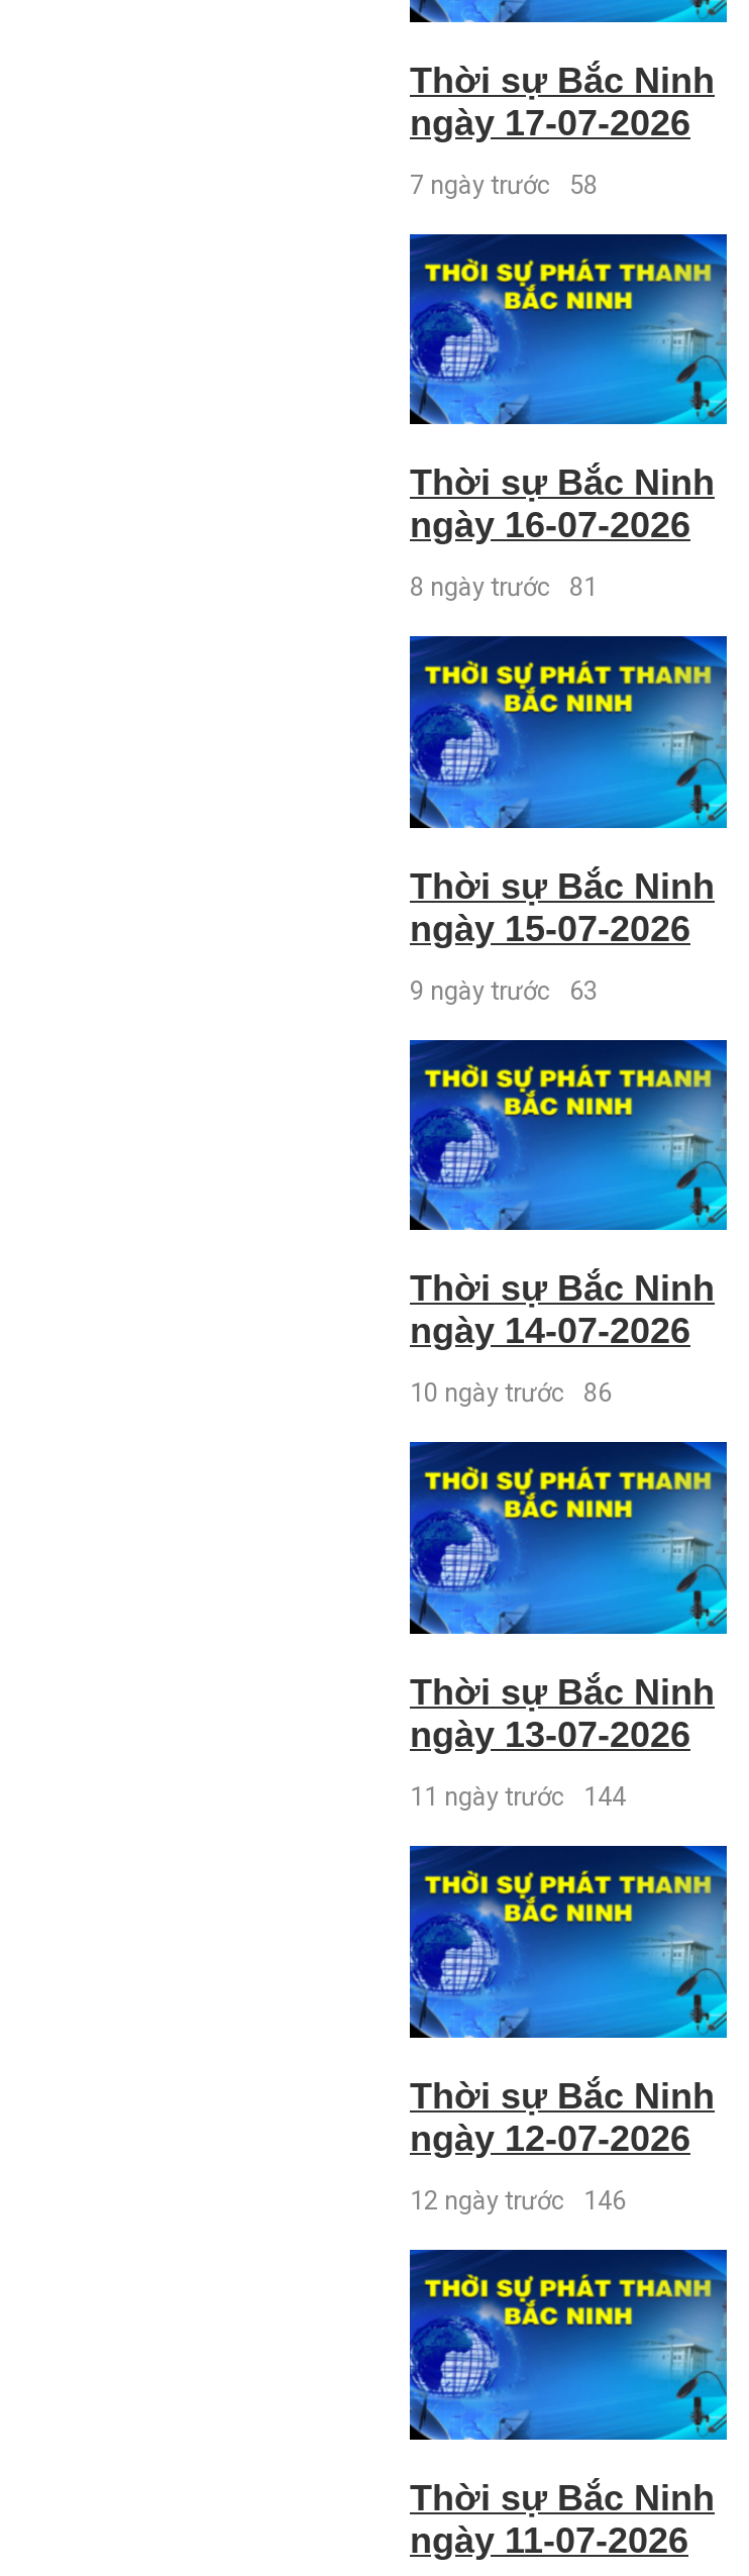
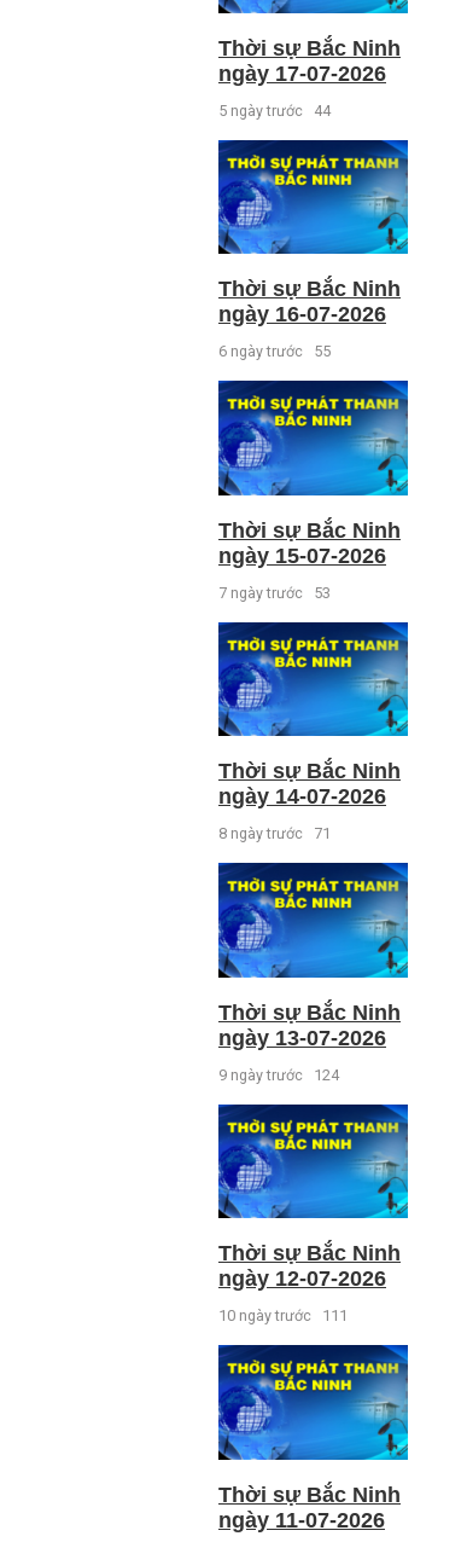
[410,169,598,199] 7 ngày trước 58 -> [218,101,331,119] 5 ngày trước 44
[410,572,598,602] 8 ngày trước 81 -> [218,342,331,360] 6 ngày trước 55
[410,975,598,1005] 9 ngày trước 63 -> [218,583,331,602] 7 ngày trước 53
[410,1378,612,1408] 10 ngày trước 86 -> [218,825,331,843] 8 ngày trước 71
[410,1781,626,1811] 11 ngày trước 144 -> [218,1066,339,1084] 9 ngày trước 124
[410,2184,626,2214] 12 ngày trước 146 -> [218,1307,348,1325] 10 ngày trước 111

